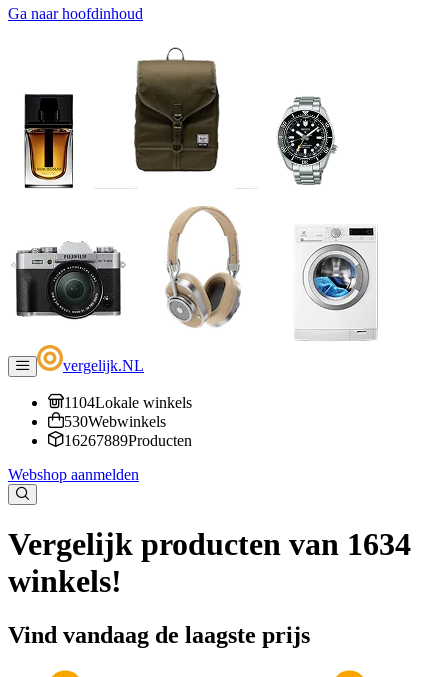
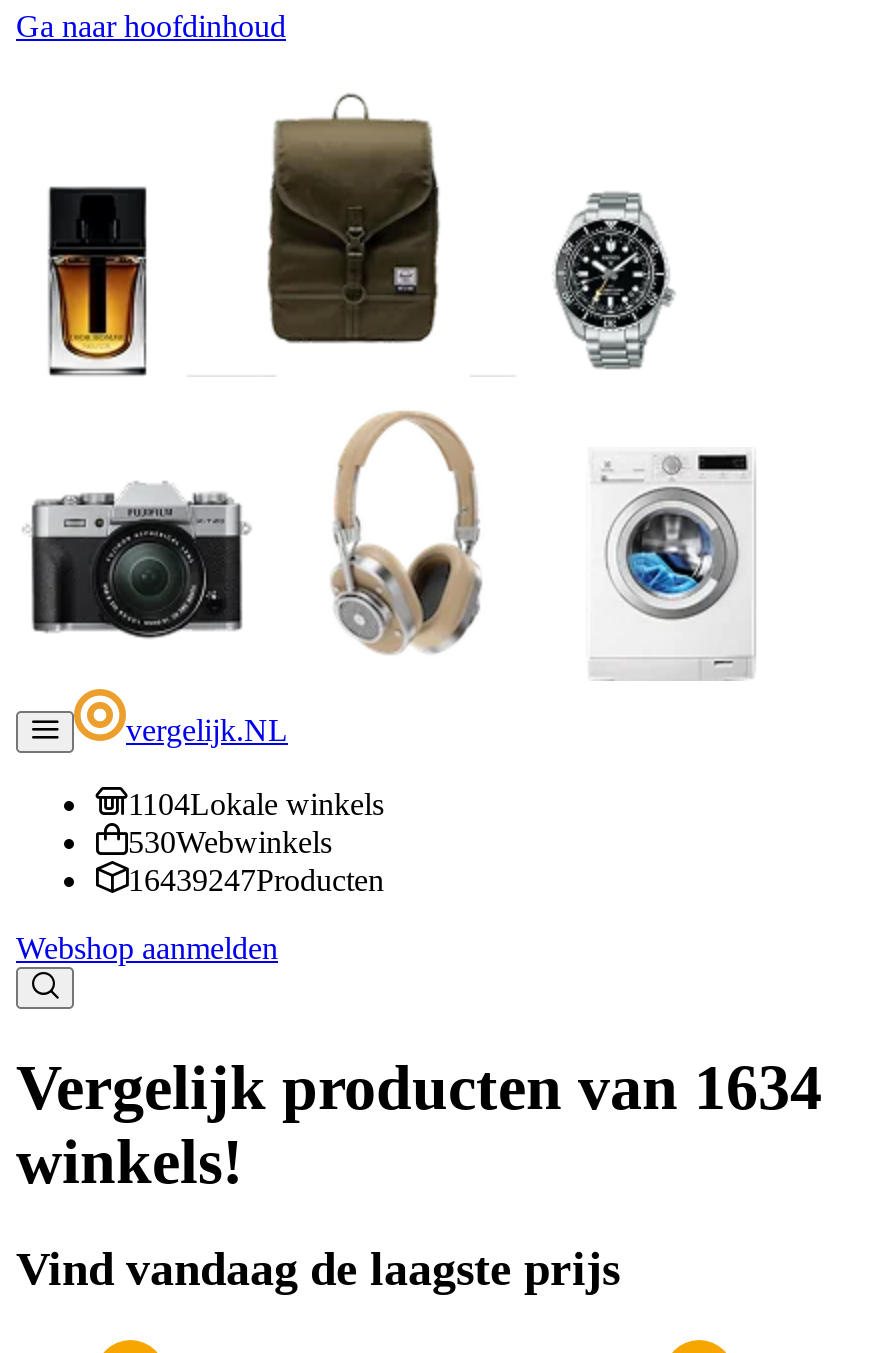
[64,432,192,449] 16267889Producten -> [128,863,384,897] 16439247Producten

